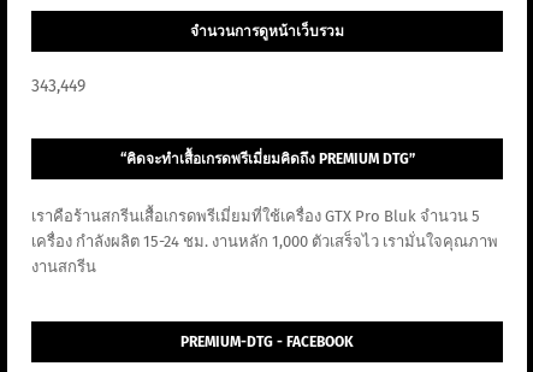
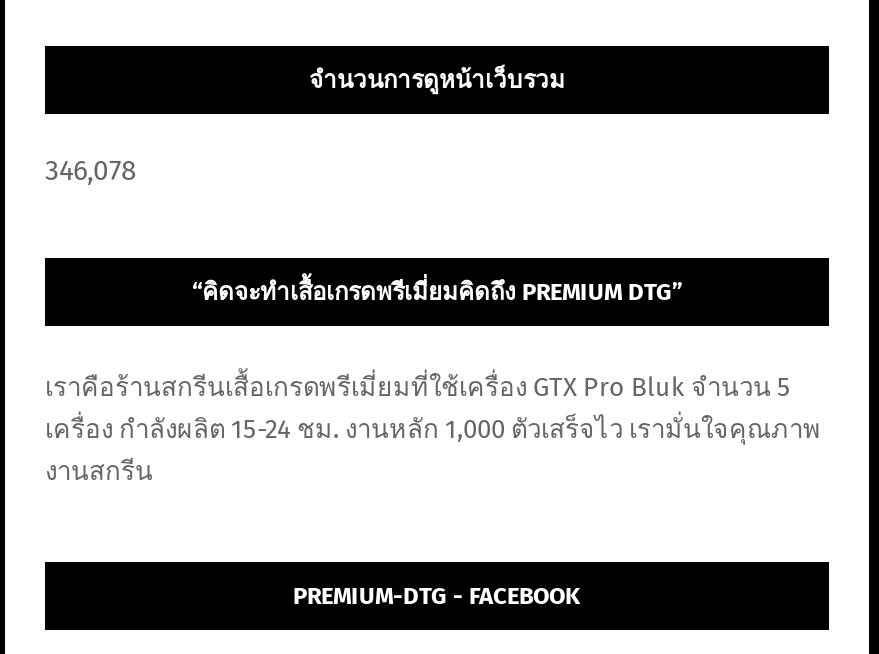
[31,76,85,97] 343,449 -> [45,154,137,188] 346,078

